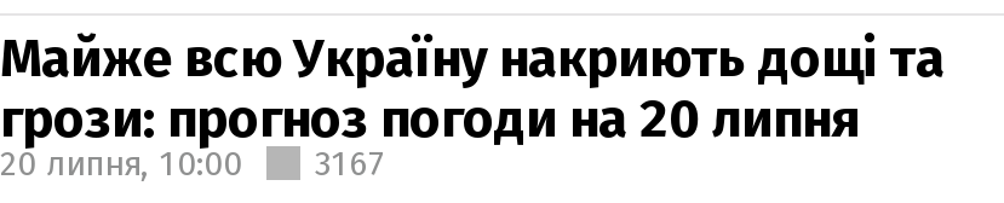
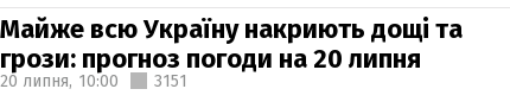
[0,143,385,184] 20 липня, 10:00 3167 -> [0,71,187,91] 20 липня, 10:00 3151

